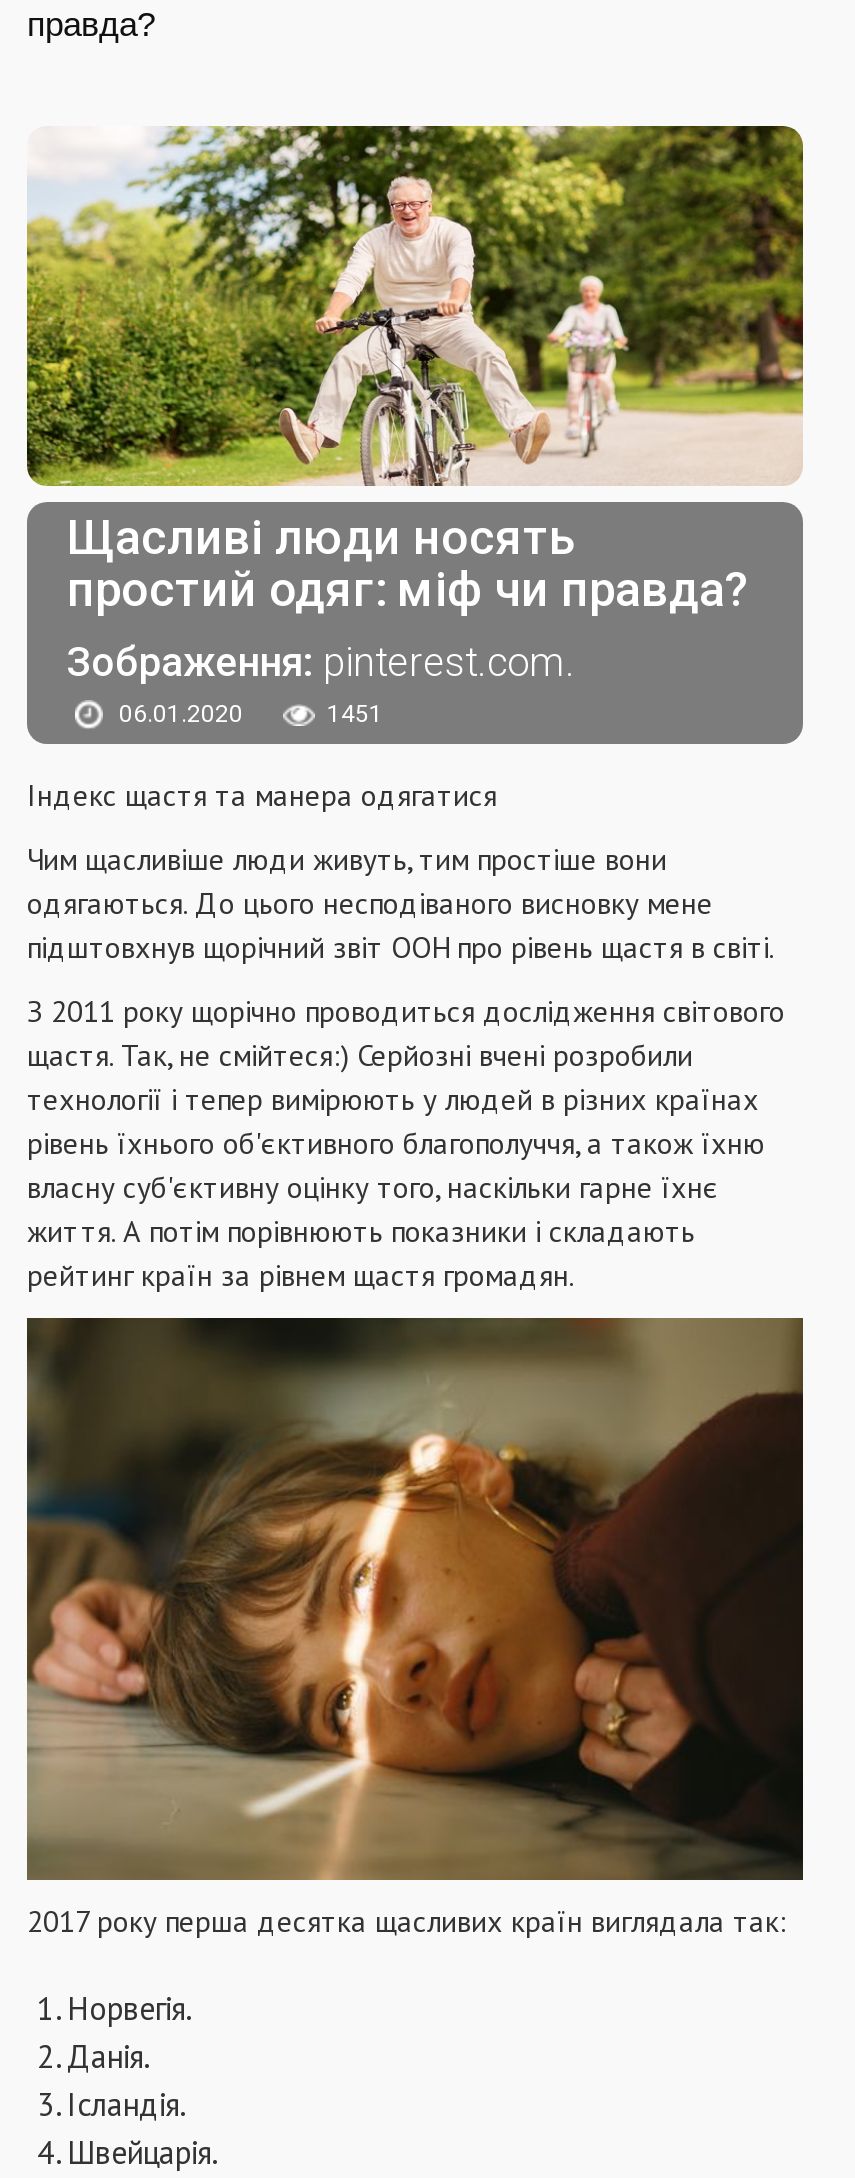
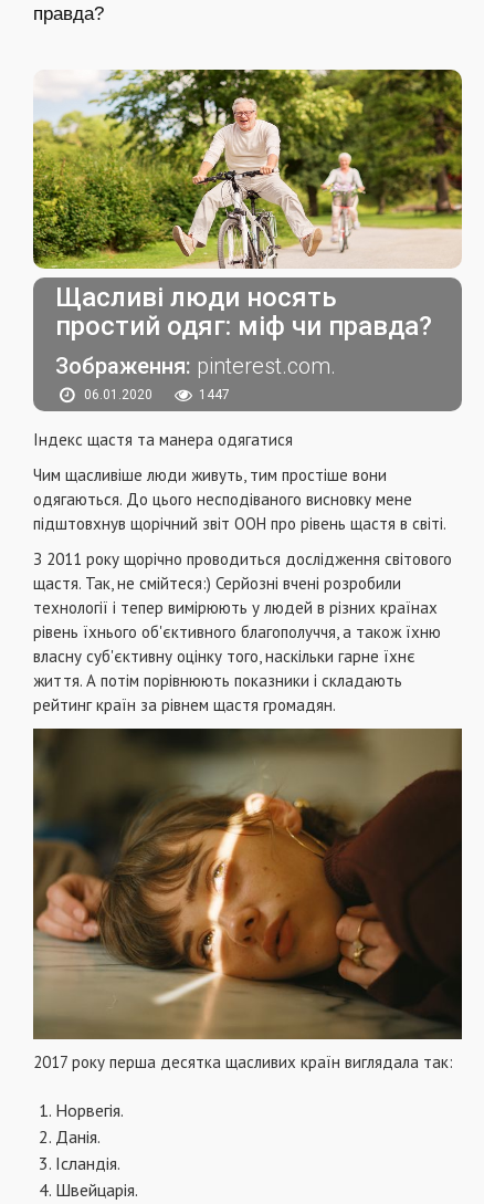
[327,701,383,729] 1451 -> [199,387,230,403] 1447

